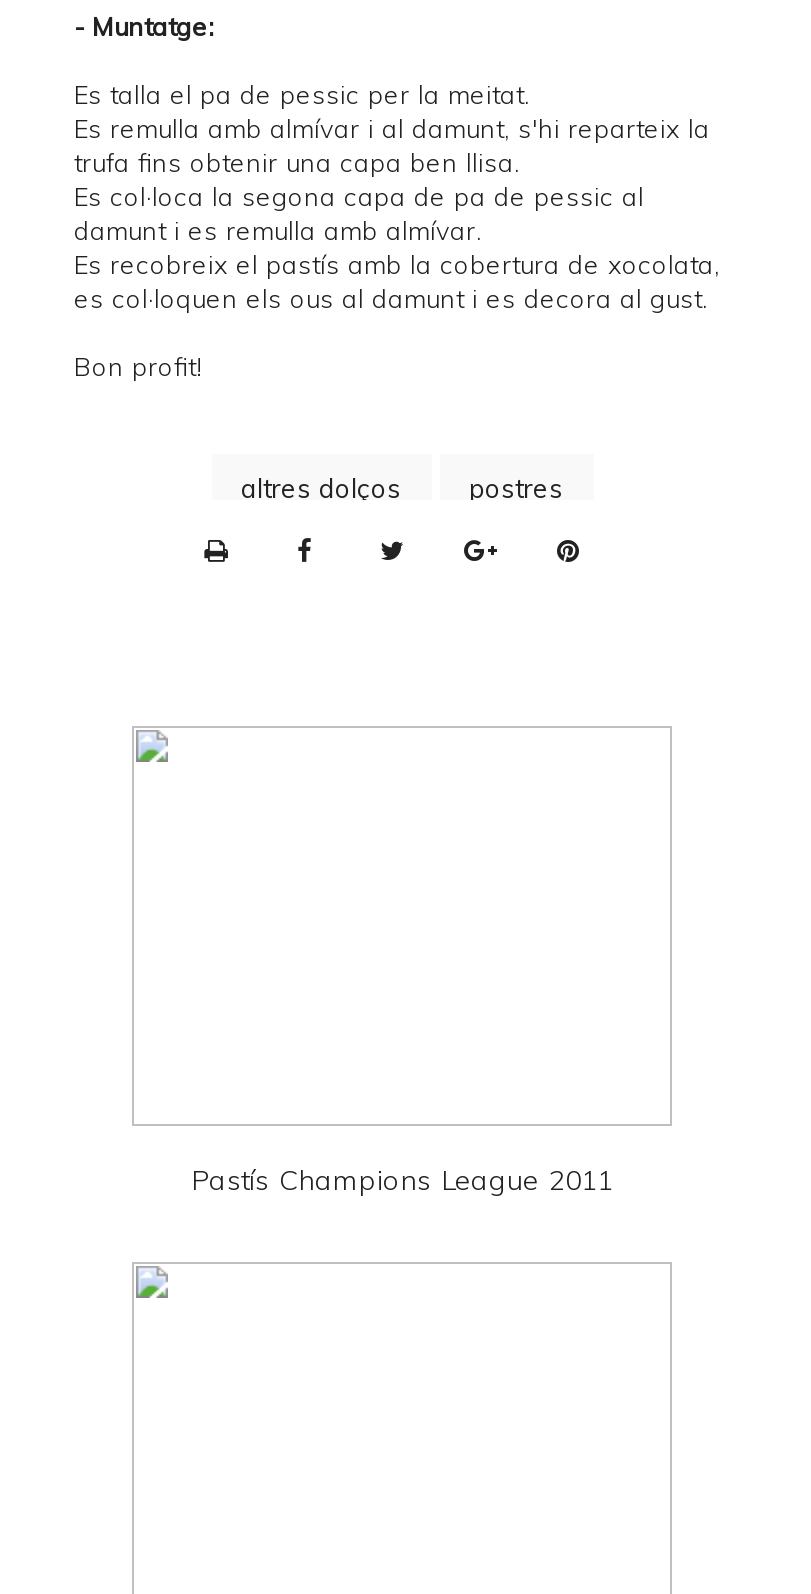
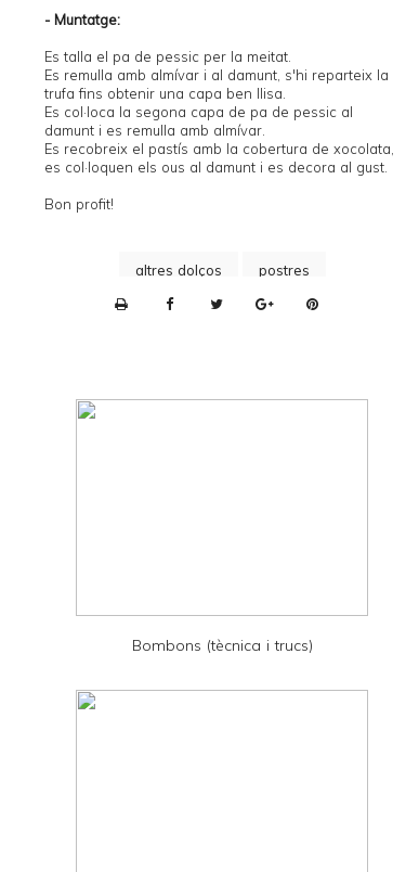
[191,1163,613,1199] Pastís Champions League 2011 -> [132,636,312,655] Bombons (tècnica i trucs)

